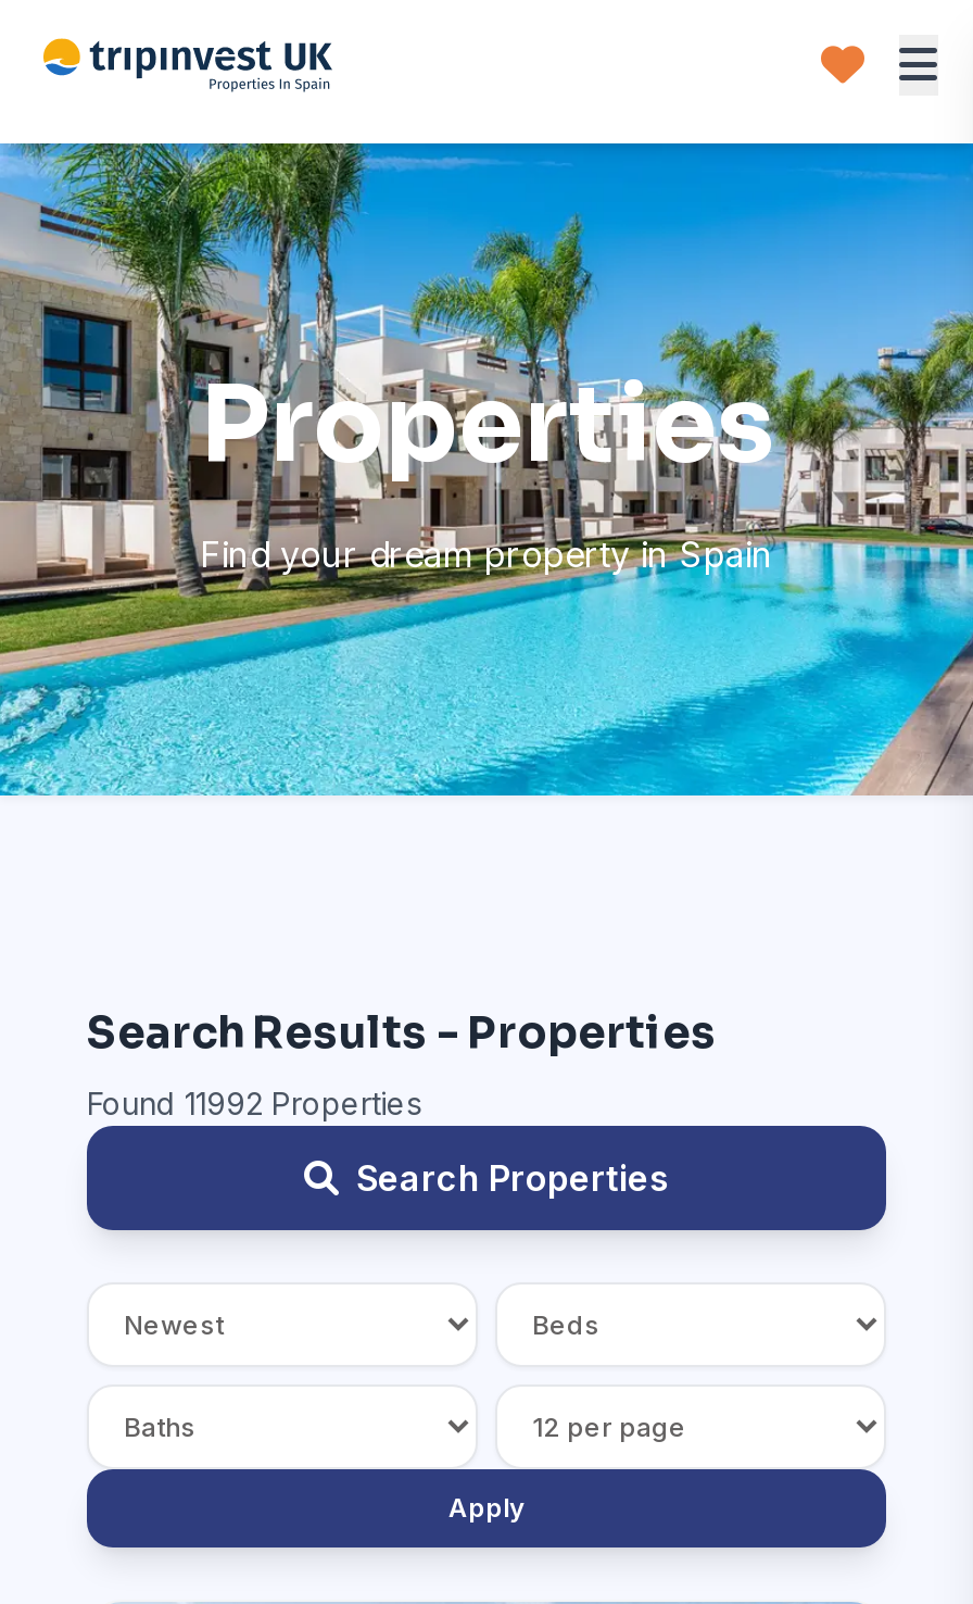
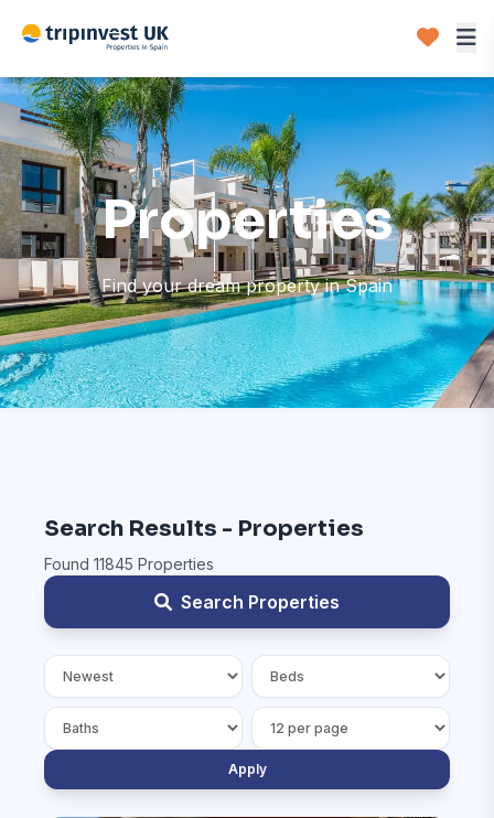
[87,1085,421,1121] Found 11992 Properties -> [44,555,214,573] Found 11845 Properties

